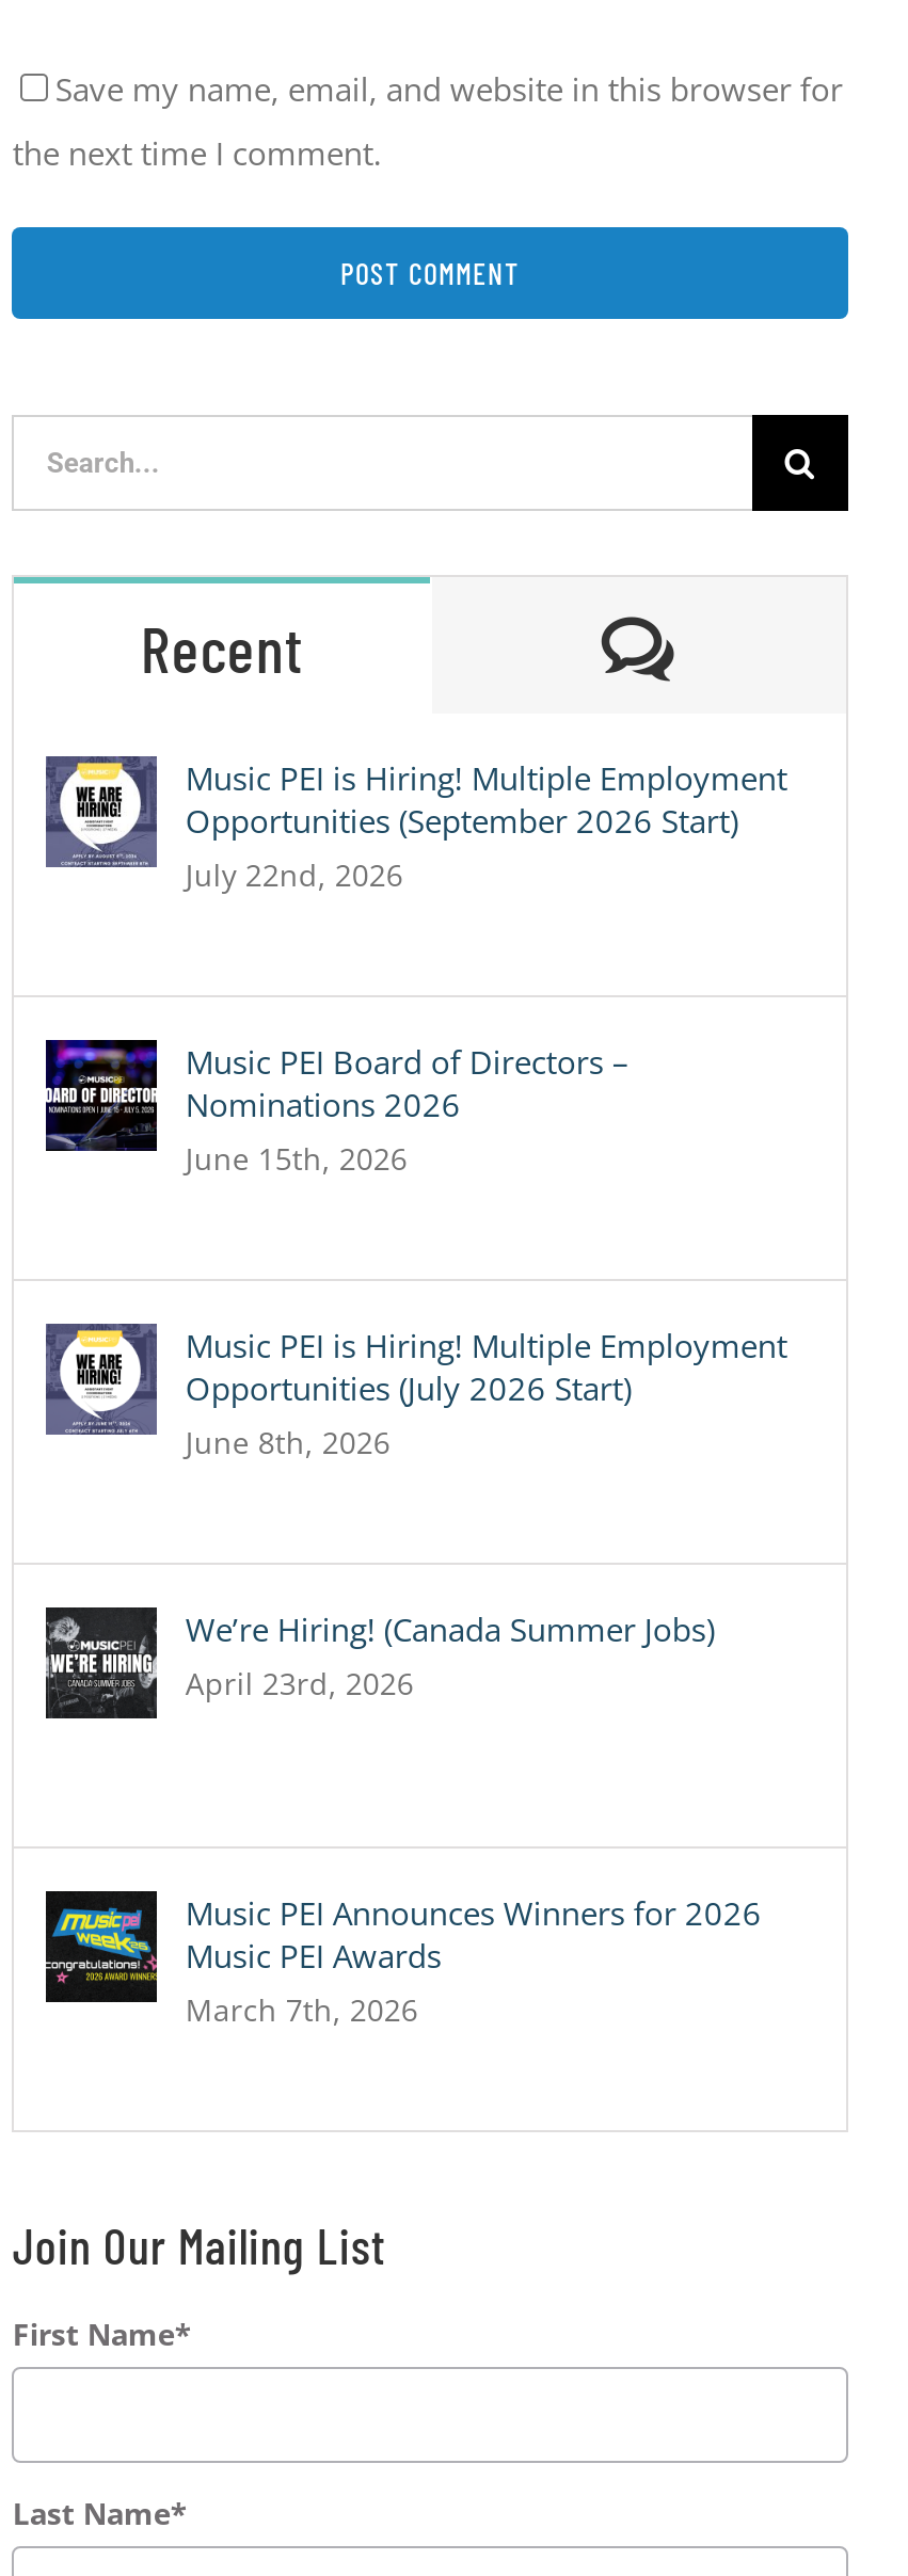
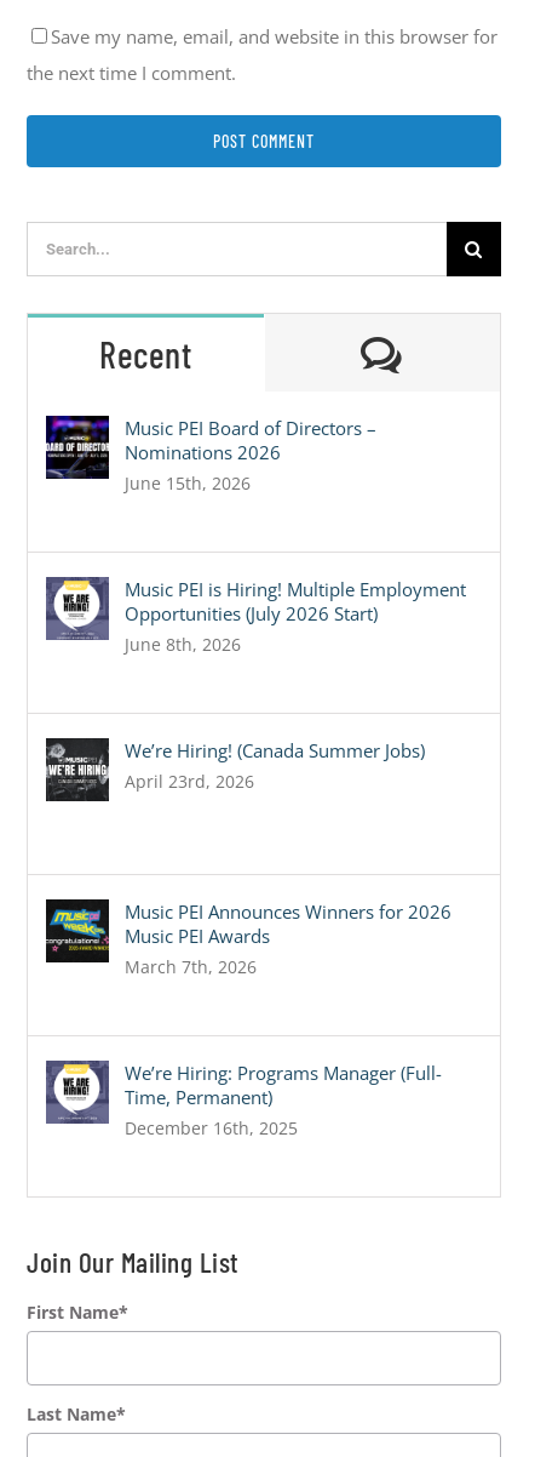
moved [44,756,155,867] -> [45,1059,108,1125]: [image]
[185,757,787,896] Music PEI is Hiring! Multiple Employment | Opportunities (September 2026 Start) | July 22nd, 2026 -> none
moved [44,1038,787,2031] -> [45,415,466,979]: [image] | Music PEI Board of Directors – | Nominations 2026 | ... | Music PEI Awards | March 7th, 2026
none -> [125,1061,442,1140] We’re Hiring: Programs Manager (Full- | Time, Permanent) | December 16th, 2025

